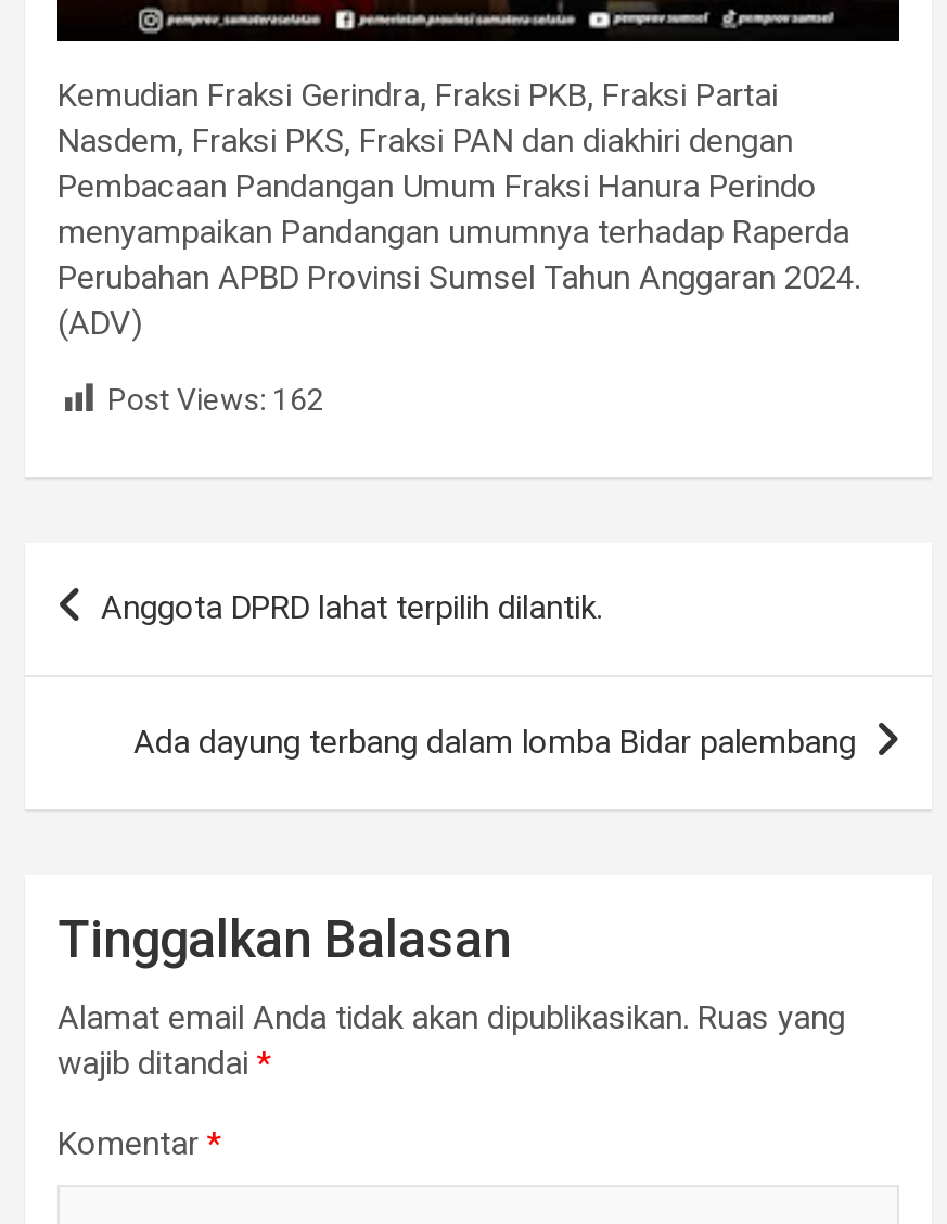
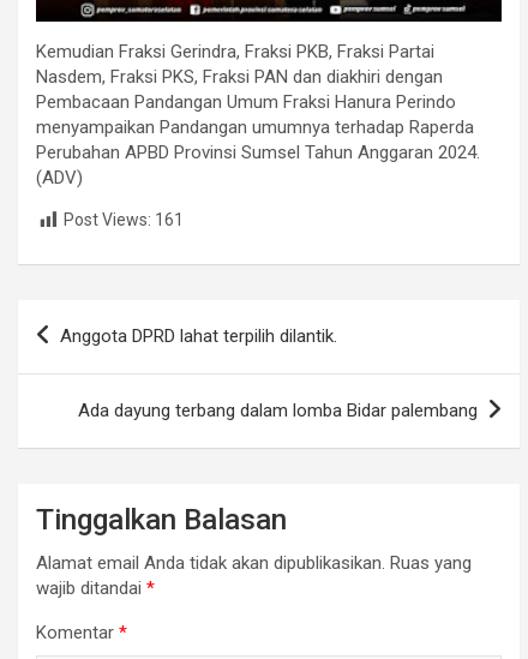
[107,381,324,415] Post Views: 162 -> [64,211,184,230] Post Views: 161

